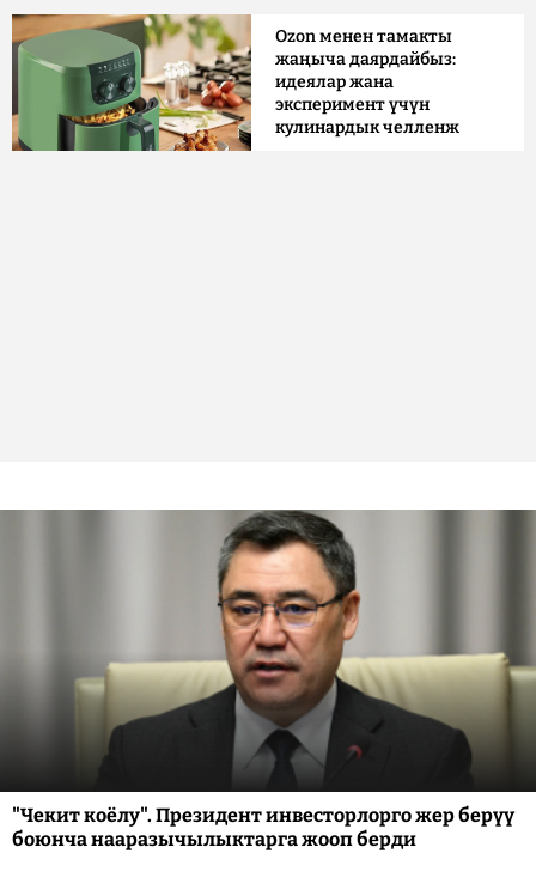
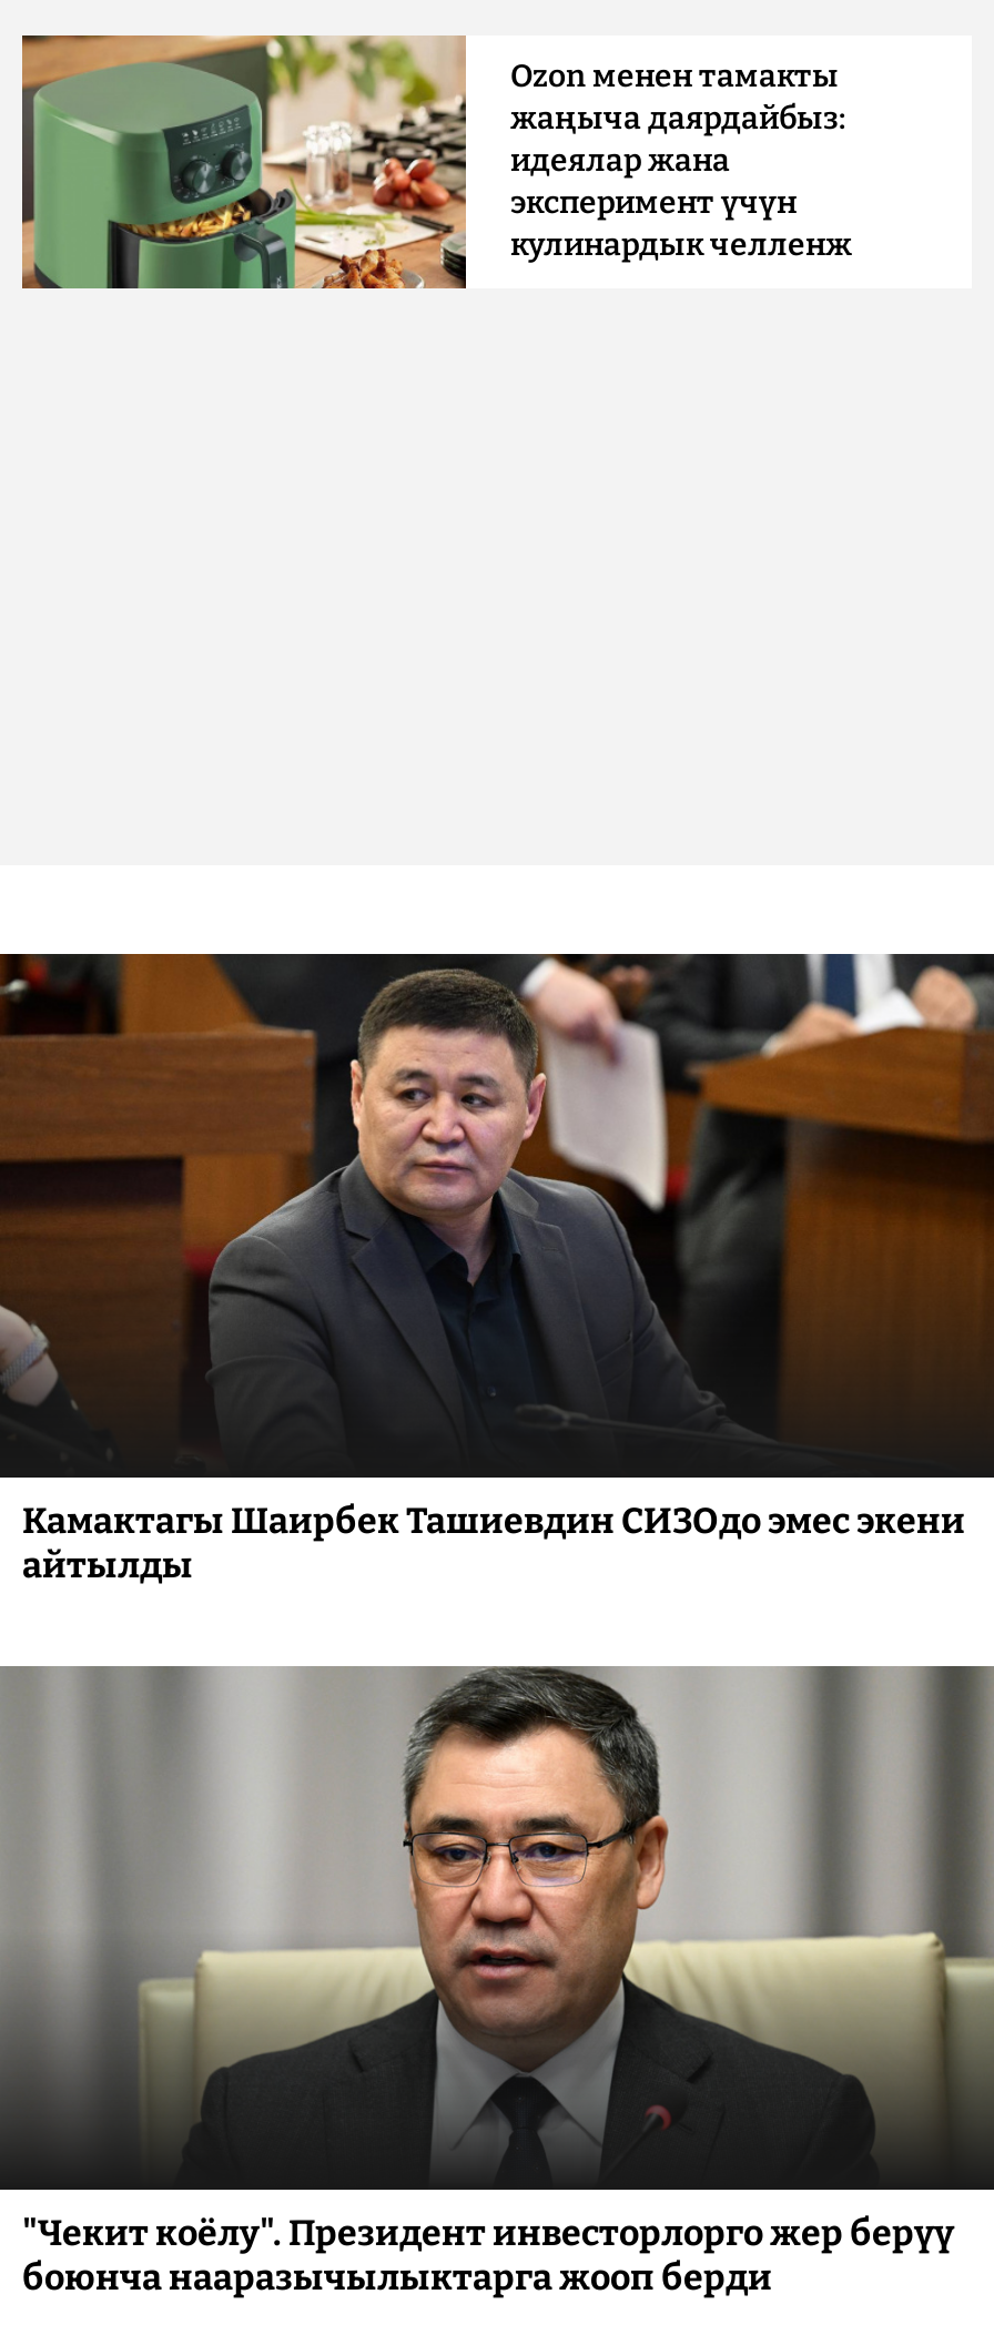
none -> [7,952,987,1586] [image] | Камактагы Шаирбек Ташиевдин СИЗОдо эмес экени | айтылды

